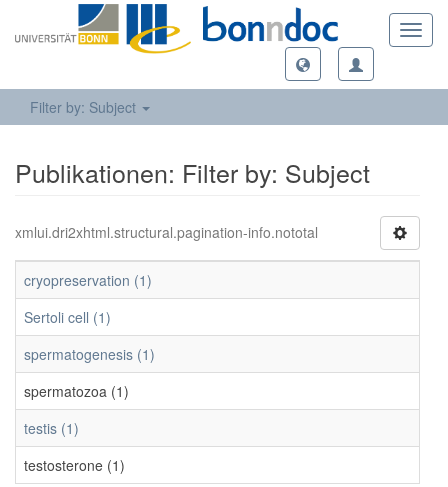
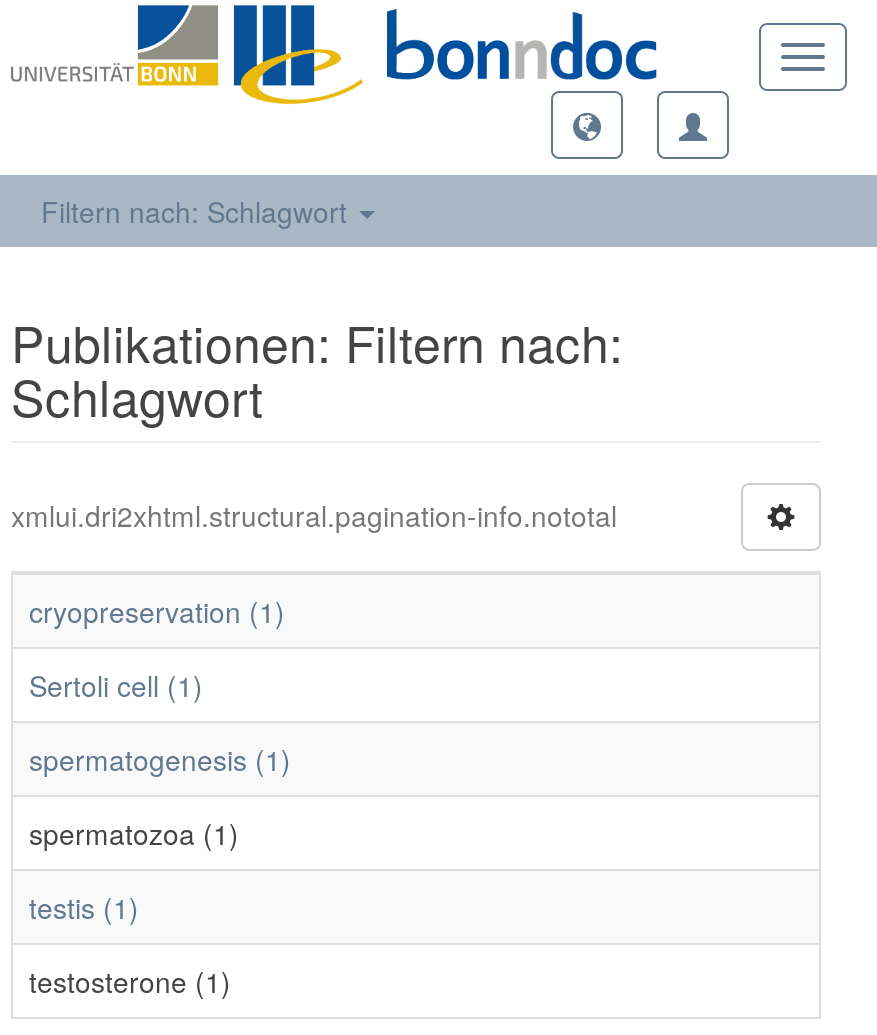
[30,97,140,117] Filter by: Subject -> [41,191,355,231] Filtern nach: Schlagwort
[15,154,370,190] Publikationen: Filter by: Subject -> [11,305,623,431] Publikationen: Filtern nach: | Schlagwort

